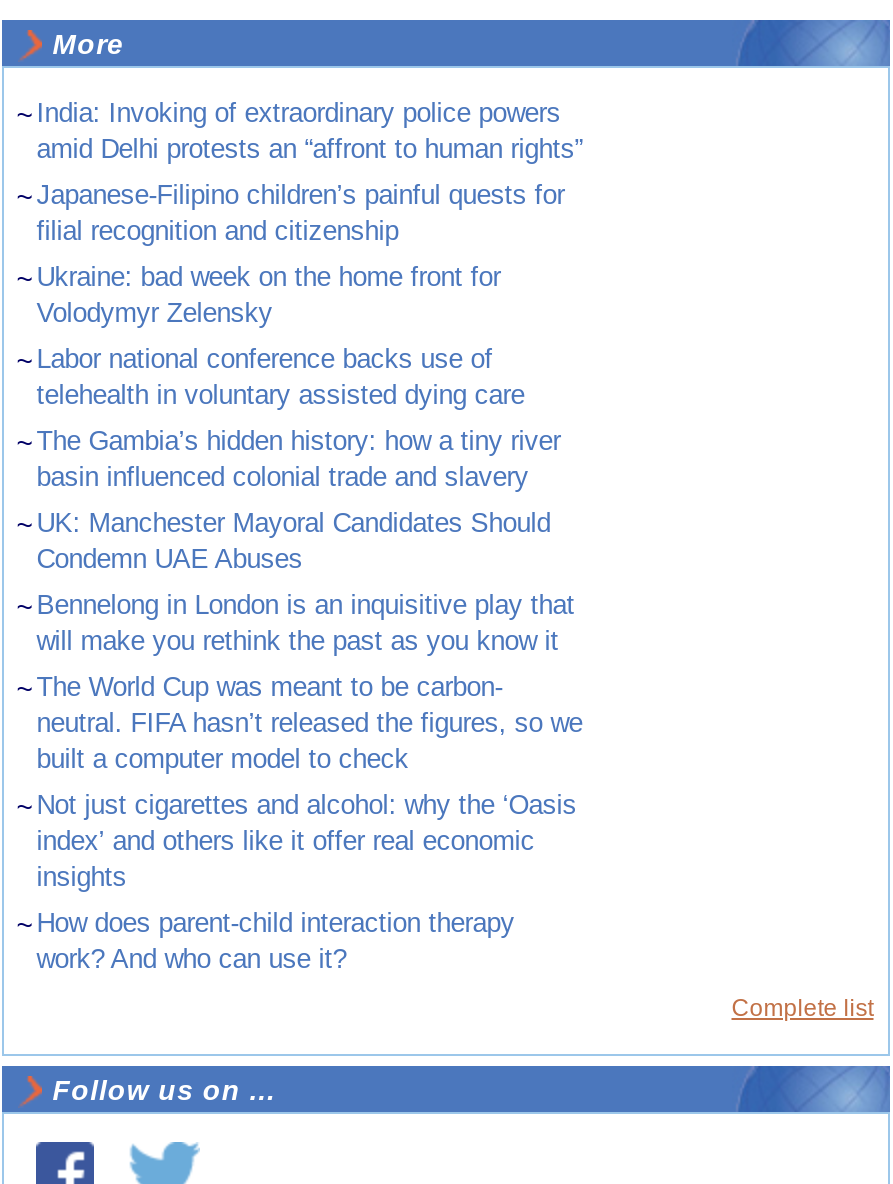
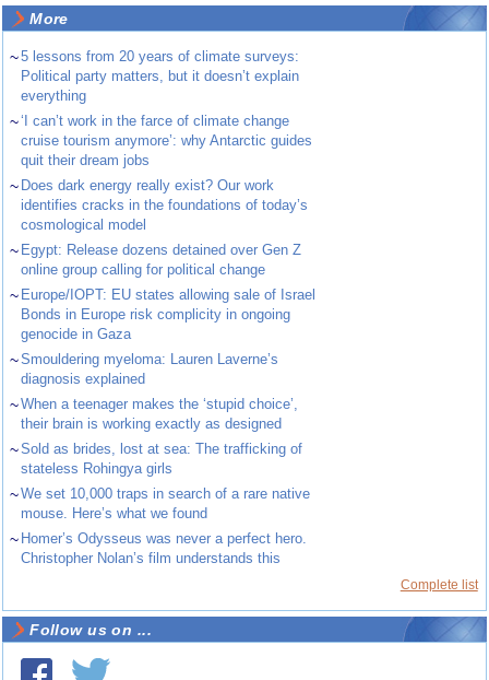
[16,99,582,165] ~ India: Invoking of extraordinary police powers | amid Delhi protests an “affront to human rights” -> [10,48,299,104] ~ 5 lessons from 20 years of climate surveys: | Political party matters, but it doesn’t explain | everything
[16,181,564,247] ~ Japanese-Filipino children’s painful quests for | filial recognition and citizenship -> [10,112,312,168] ~ ‘I can’t work in the farce of climate change | cruise tourism anymore’: why Antarctic guides | quit their dream jobs
[16,263,500,329] ~ Ukraine: bad week on the home front for | Volodymyr Zelensky -> [10,177,308,233] ~ Does dark energy really exist? Our work | identifies cracks in the foundations of today’s | cosmological model
[16,345,524,411] ~ Labor national conference backs use of | telehealth in voluntary assisted dying care -> [10,241,301,277] ~ Egypt: Release dozens detained over Gen Z | online group calling for political change
[16,427,560,493] ~ The Gambia’s hidden history: how a tiny river | basin influenced colonial trade and slavery -> [10,286,316,342] ~ Europe/IOPT: EU states allowing sale of Israel | Bonds in Europe risk complicity in ongoing | genocide in Gaza
[16,509,550,575] ~ UK: Manchester Mayoral Candidates Should | Condemn UAE Abuses -> [10,351,279,387] ~ Smouldering myeloma: Lauren Laverne’s | diagnosis explained
[16,591,574,657] ~ Bennelong in London is an inquisitive play that | will make you rethink the past as you know it -> [10,395,298,432] ~ When a teenager makes the ‘stupid choice’, | their brain is working exactly as designed
[16,673,582,775] ~ The World Cup was meant to be carbon- | neutral. FIFA hasn’t released the figures, so we | built a computer model to check -> [10,440,303,476] ~ Sold as brides, lost at sea: The trafficking of | stateless Rohingya girls
[16,791,576,893] ~ Not just cigarettes and alcohol: why the ‘Oasis | index’ and others like it offer real economic | insights -> [10,485,310,521] ~ We set 10,000 traps in search of a rare native | mouse. Here’s what we found
[16,909,514,975] ~ How does parent-child interaction therapy | work? And who can use it? -> [10,530,307,566] ~ Homer’s Odysseus was never a perfect hero. | Christopher Nolan’s film understands this

